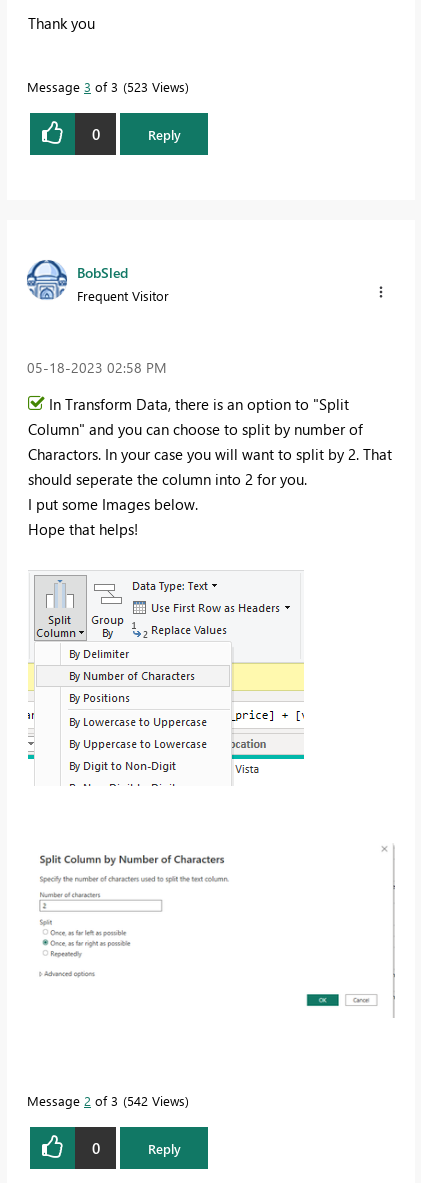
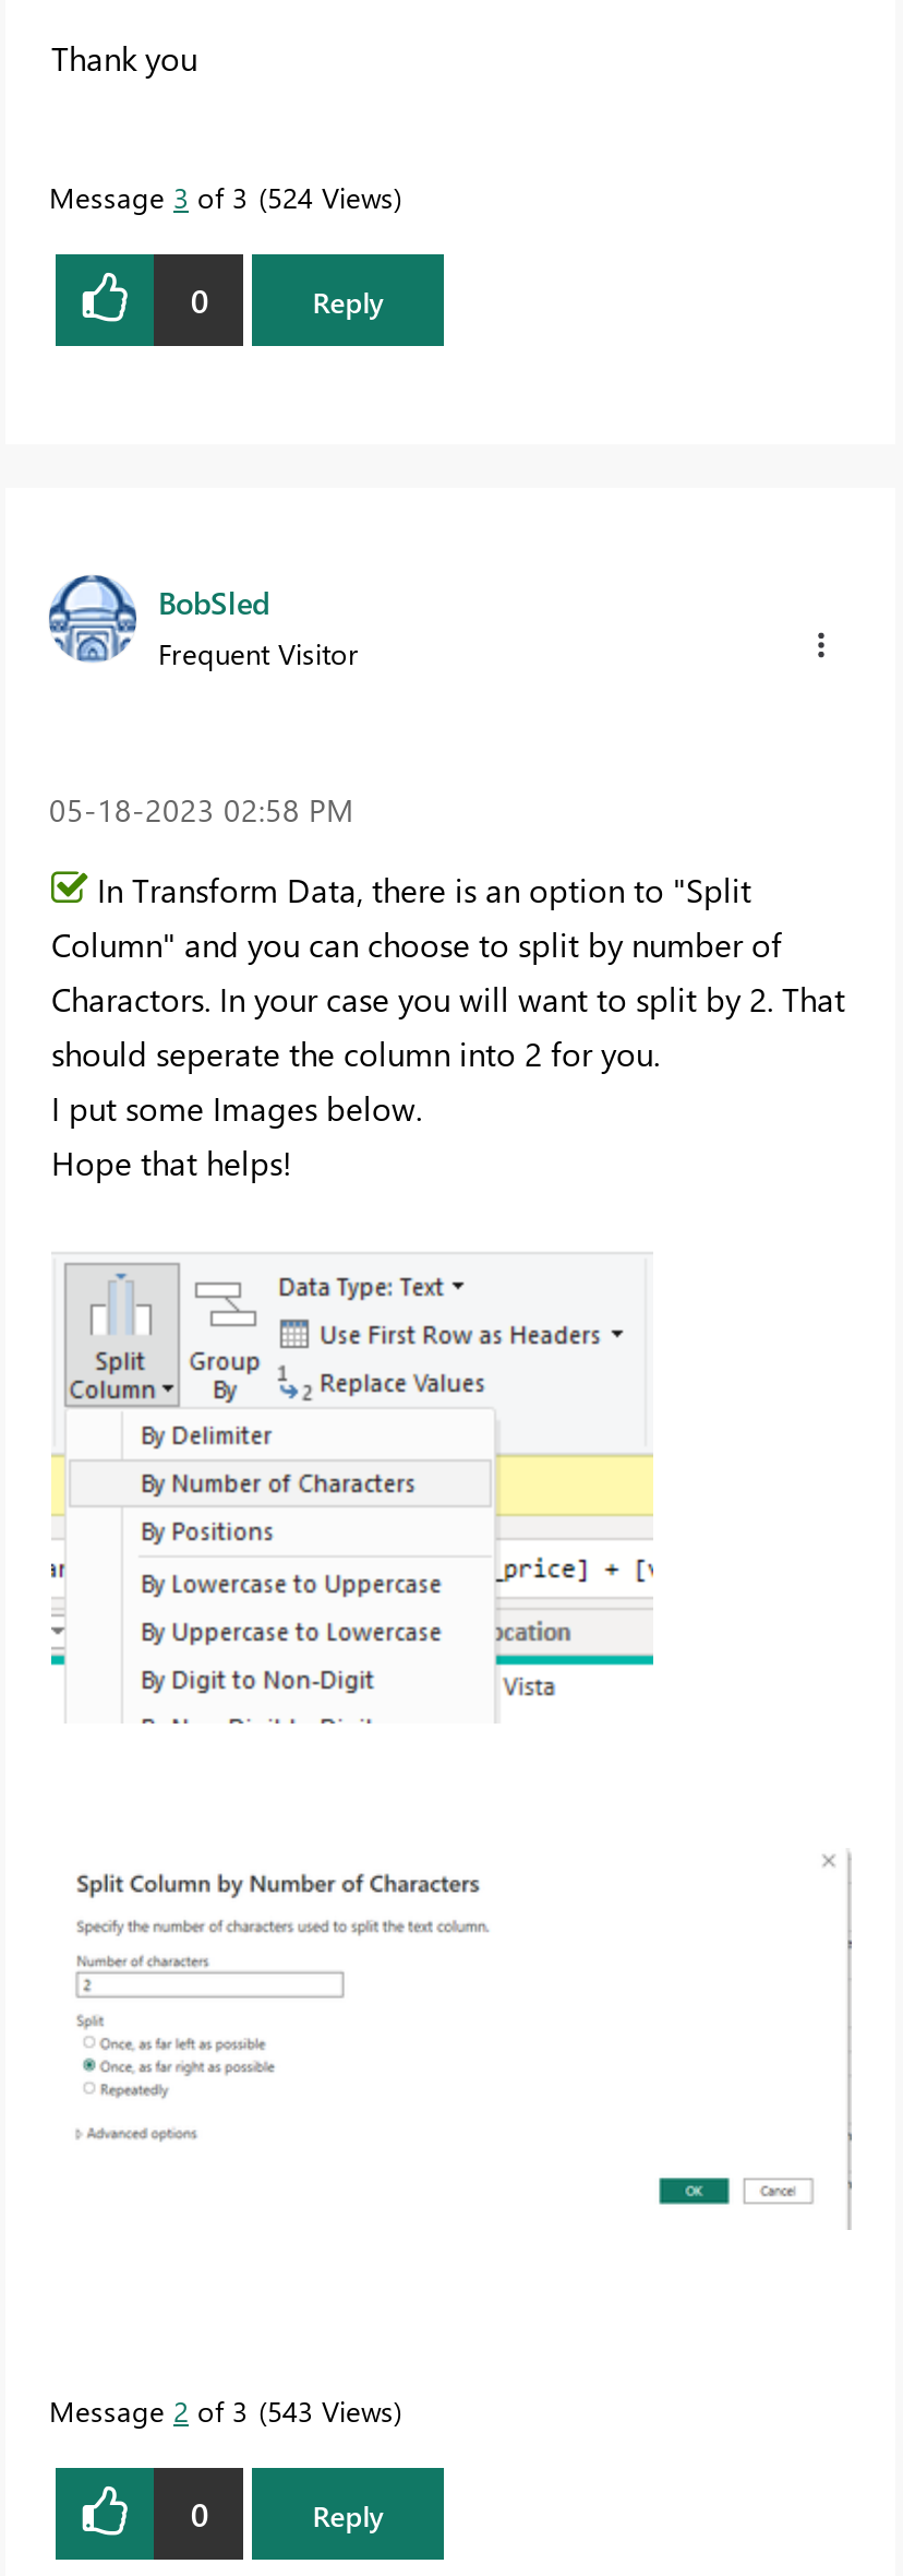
[27,78,185,95] Message 3 of 3 523 Views -> [49,178,394,215] Message 3 of 3 524 Views
[27,1092,185,1109] Message 2 of 3 542 Views -> [49,2392,394,2429] Message 2 of 3 543 Views

